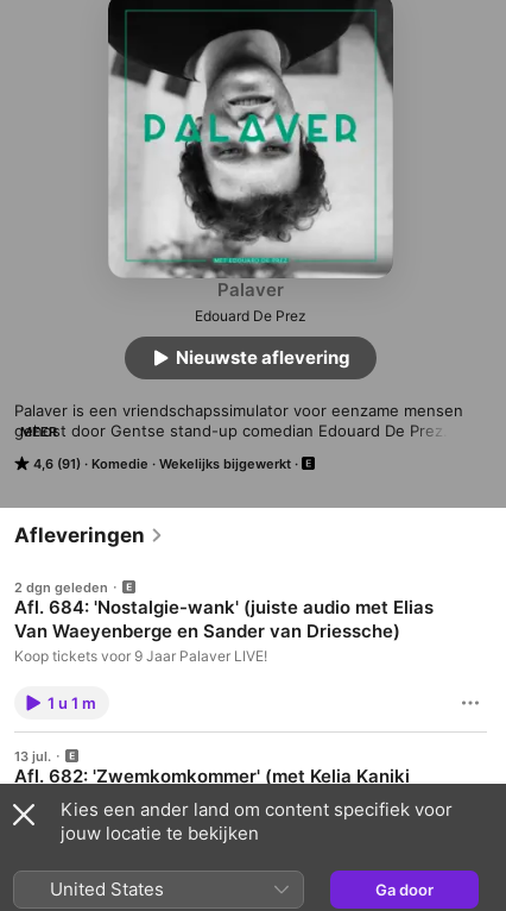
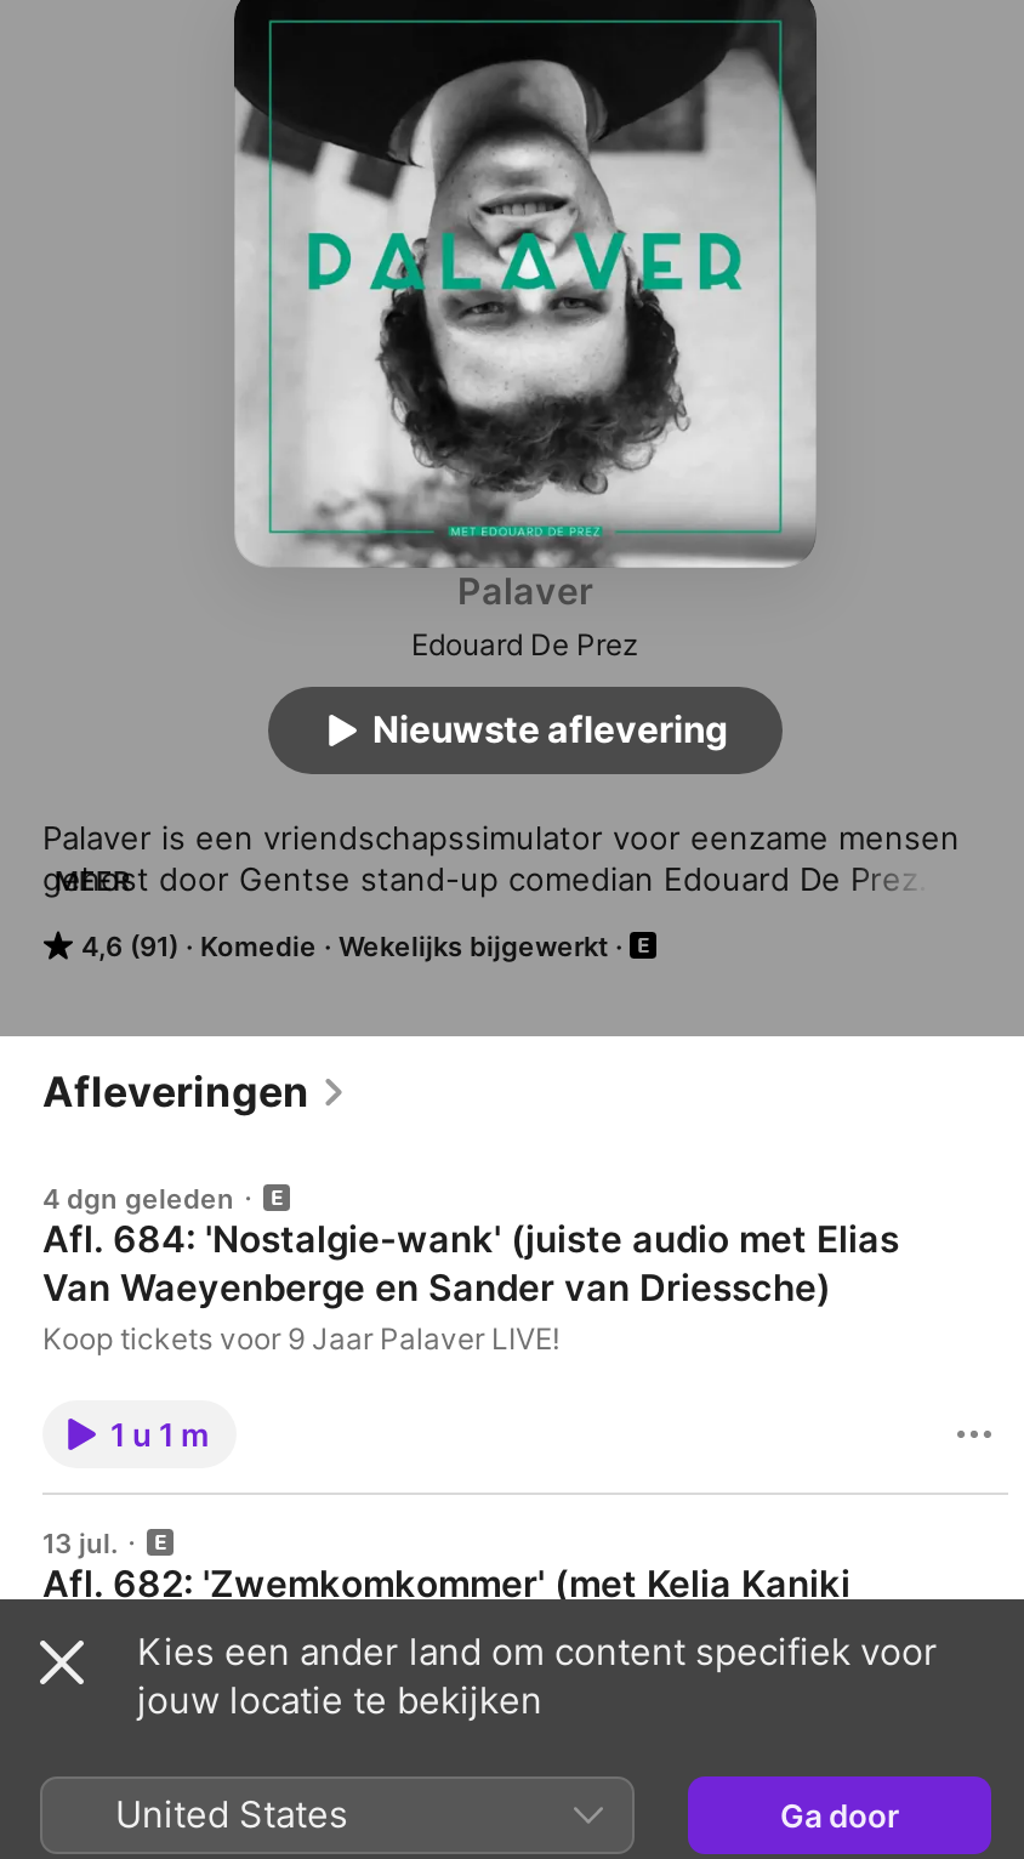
[14,579,108,596] 2 dgn geleden -> [42,1182,234,1216] 4 dgn geleden

